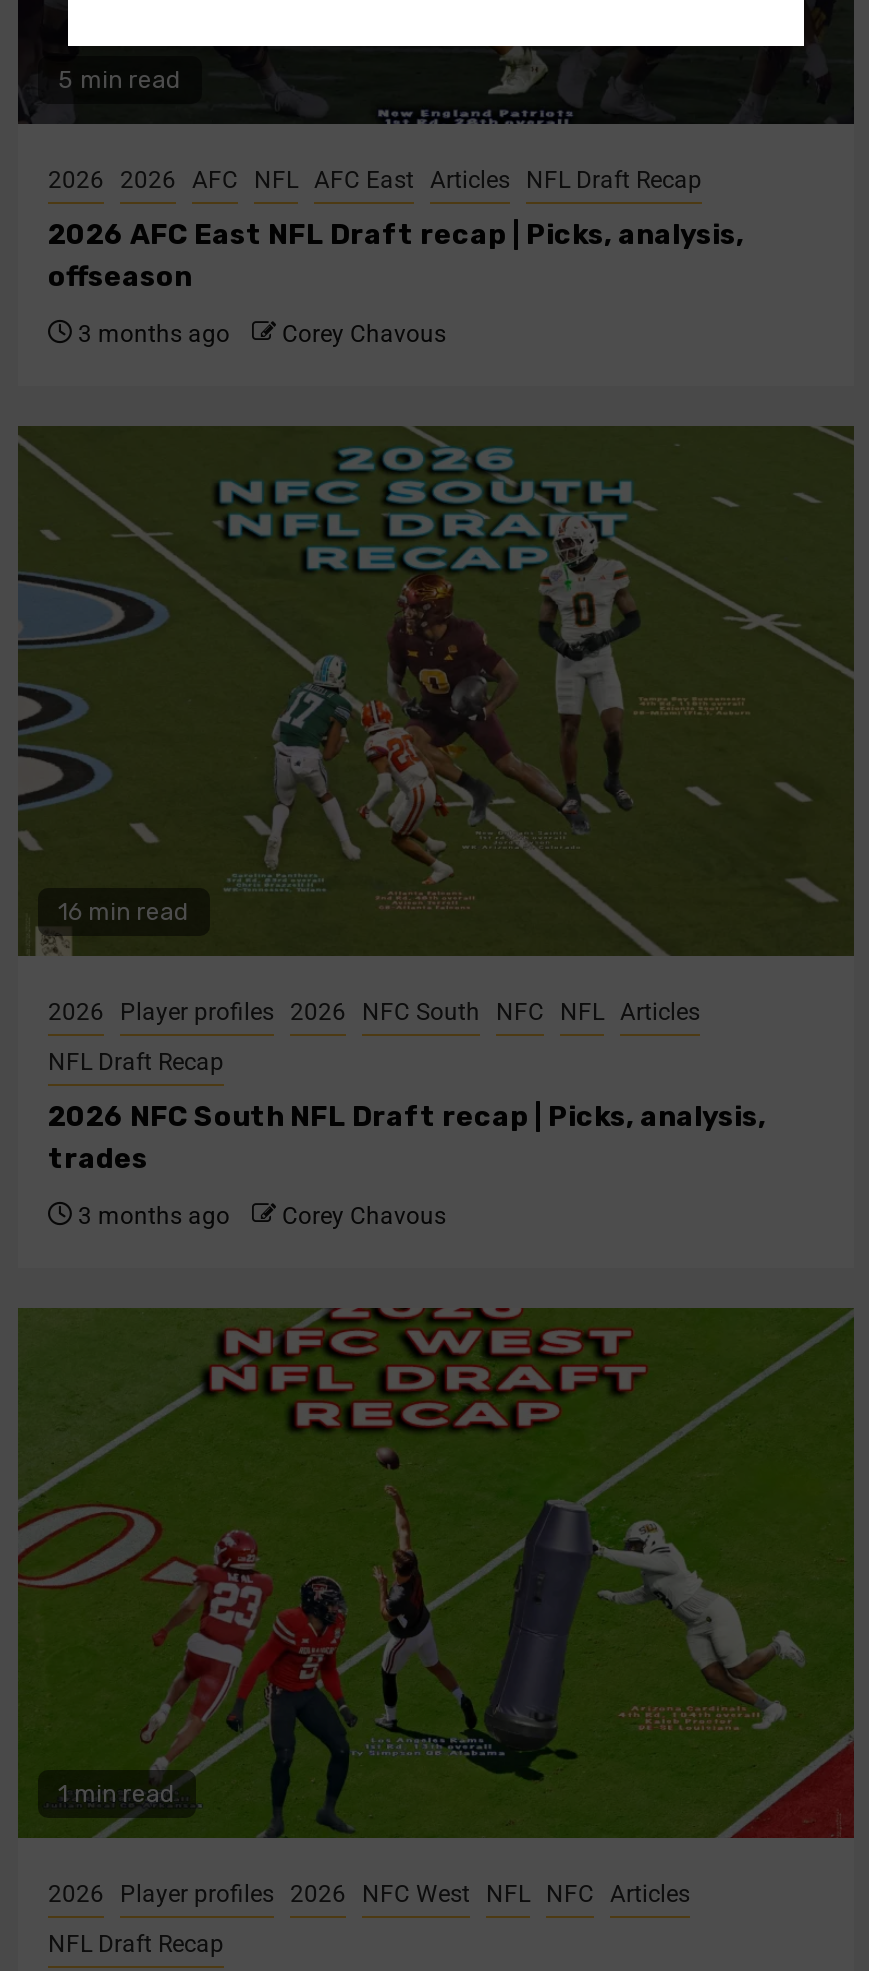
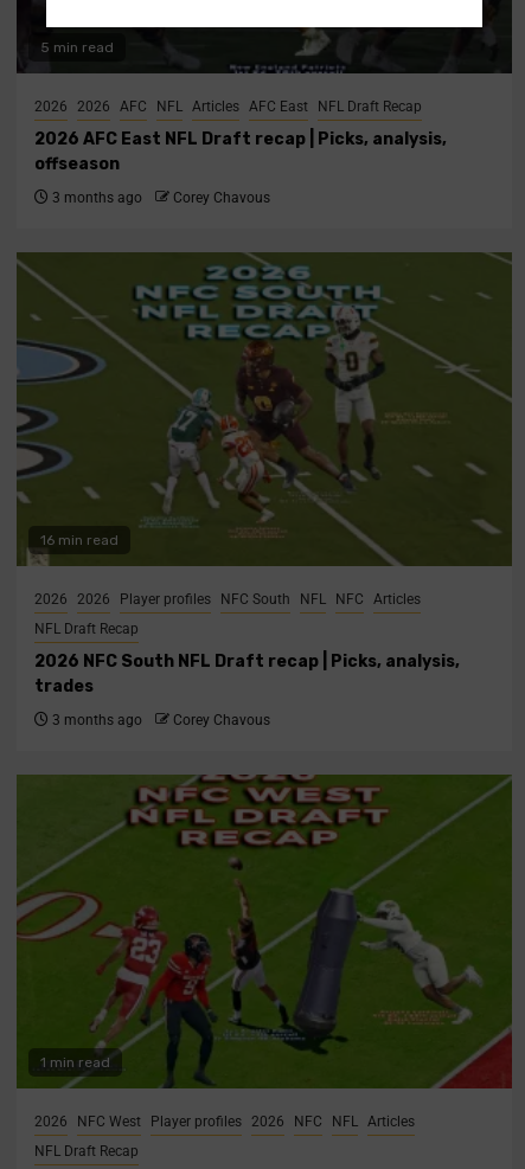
[48,166,702,194] 2026 2026 AFC NFL AFC East Articles NFL Draft Recap -> [34,98,422,115] 2026 2026 AFC NFL Articles AFC East NFL Draft Recap
[48,998,700,1026] 2026 Player profiles 2026 NFC South NFC NFL Articles -> [34,591,421,608] 2026 2026 Player profiles NFC South NFL NFC Articles
[48,1880,690,1908] 2026 Player profiles 2026 NFC West NFL NFC Articles -> [34,1113,415,1130] 2026 NFC West Player profiles 2026 NFC NFL Articles

